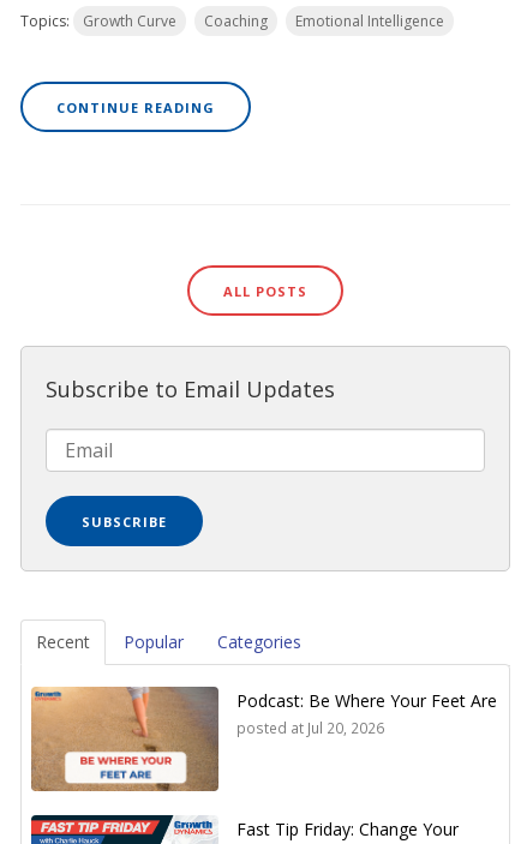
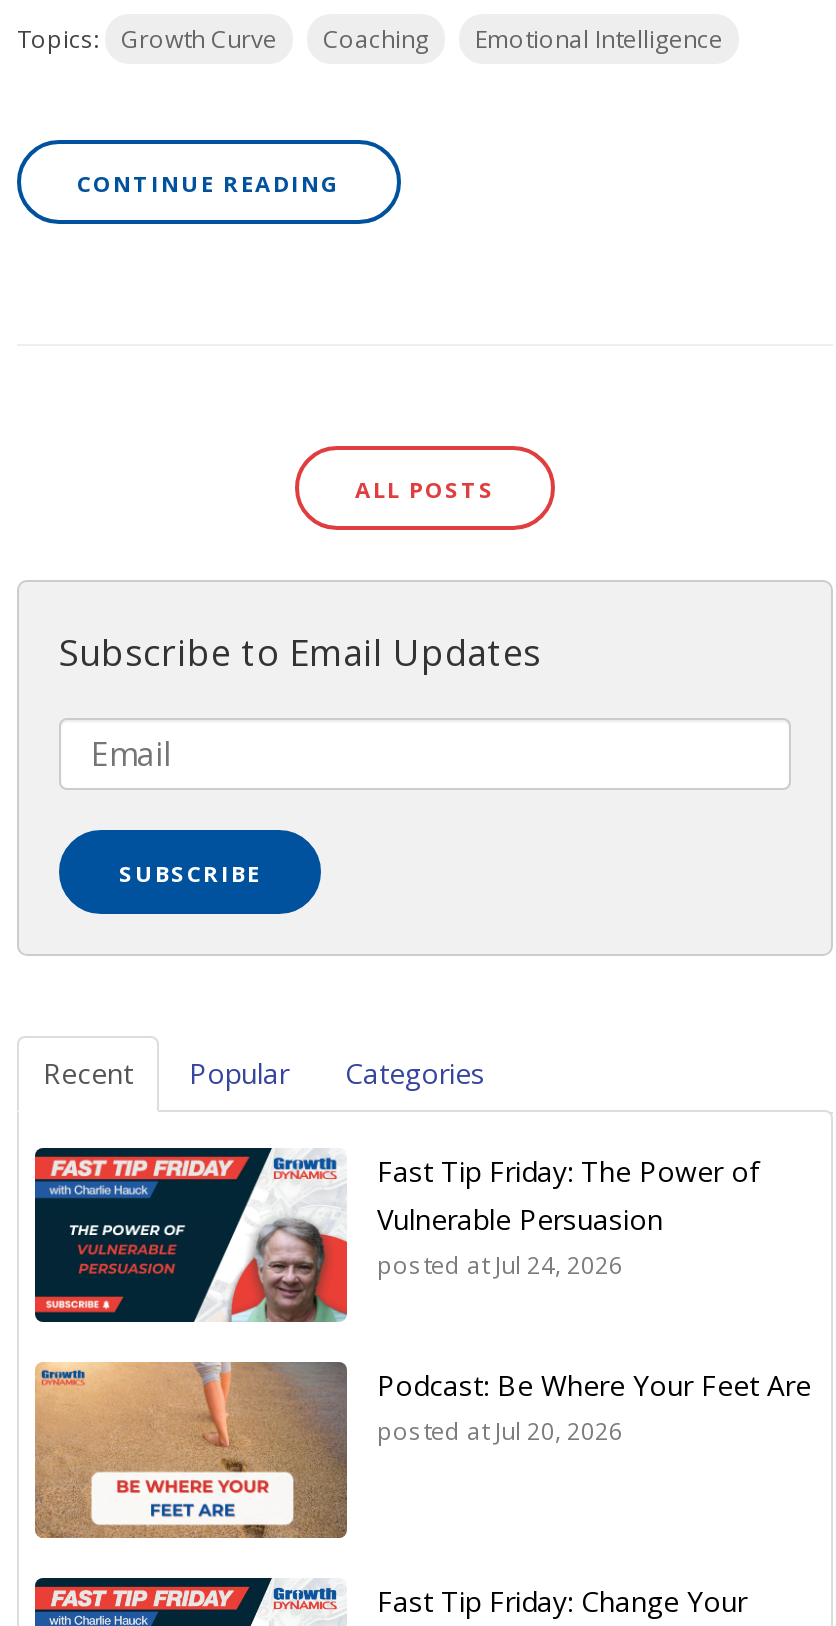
none -> [33,1146,759,1324] [image] | Fast Tip Friday: The Power of | Vulnerable Persuasion | posted at Jul 24, 2026

